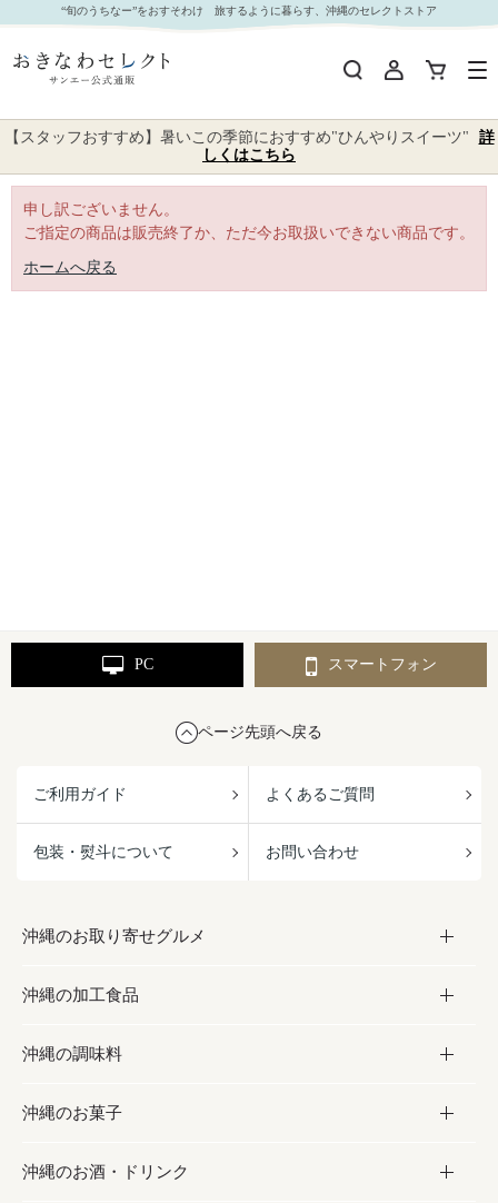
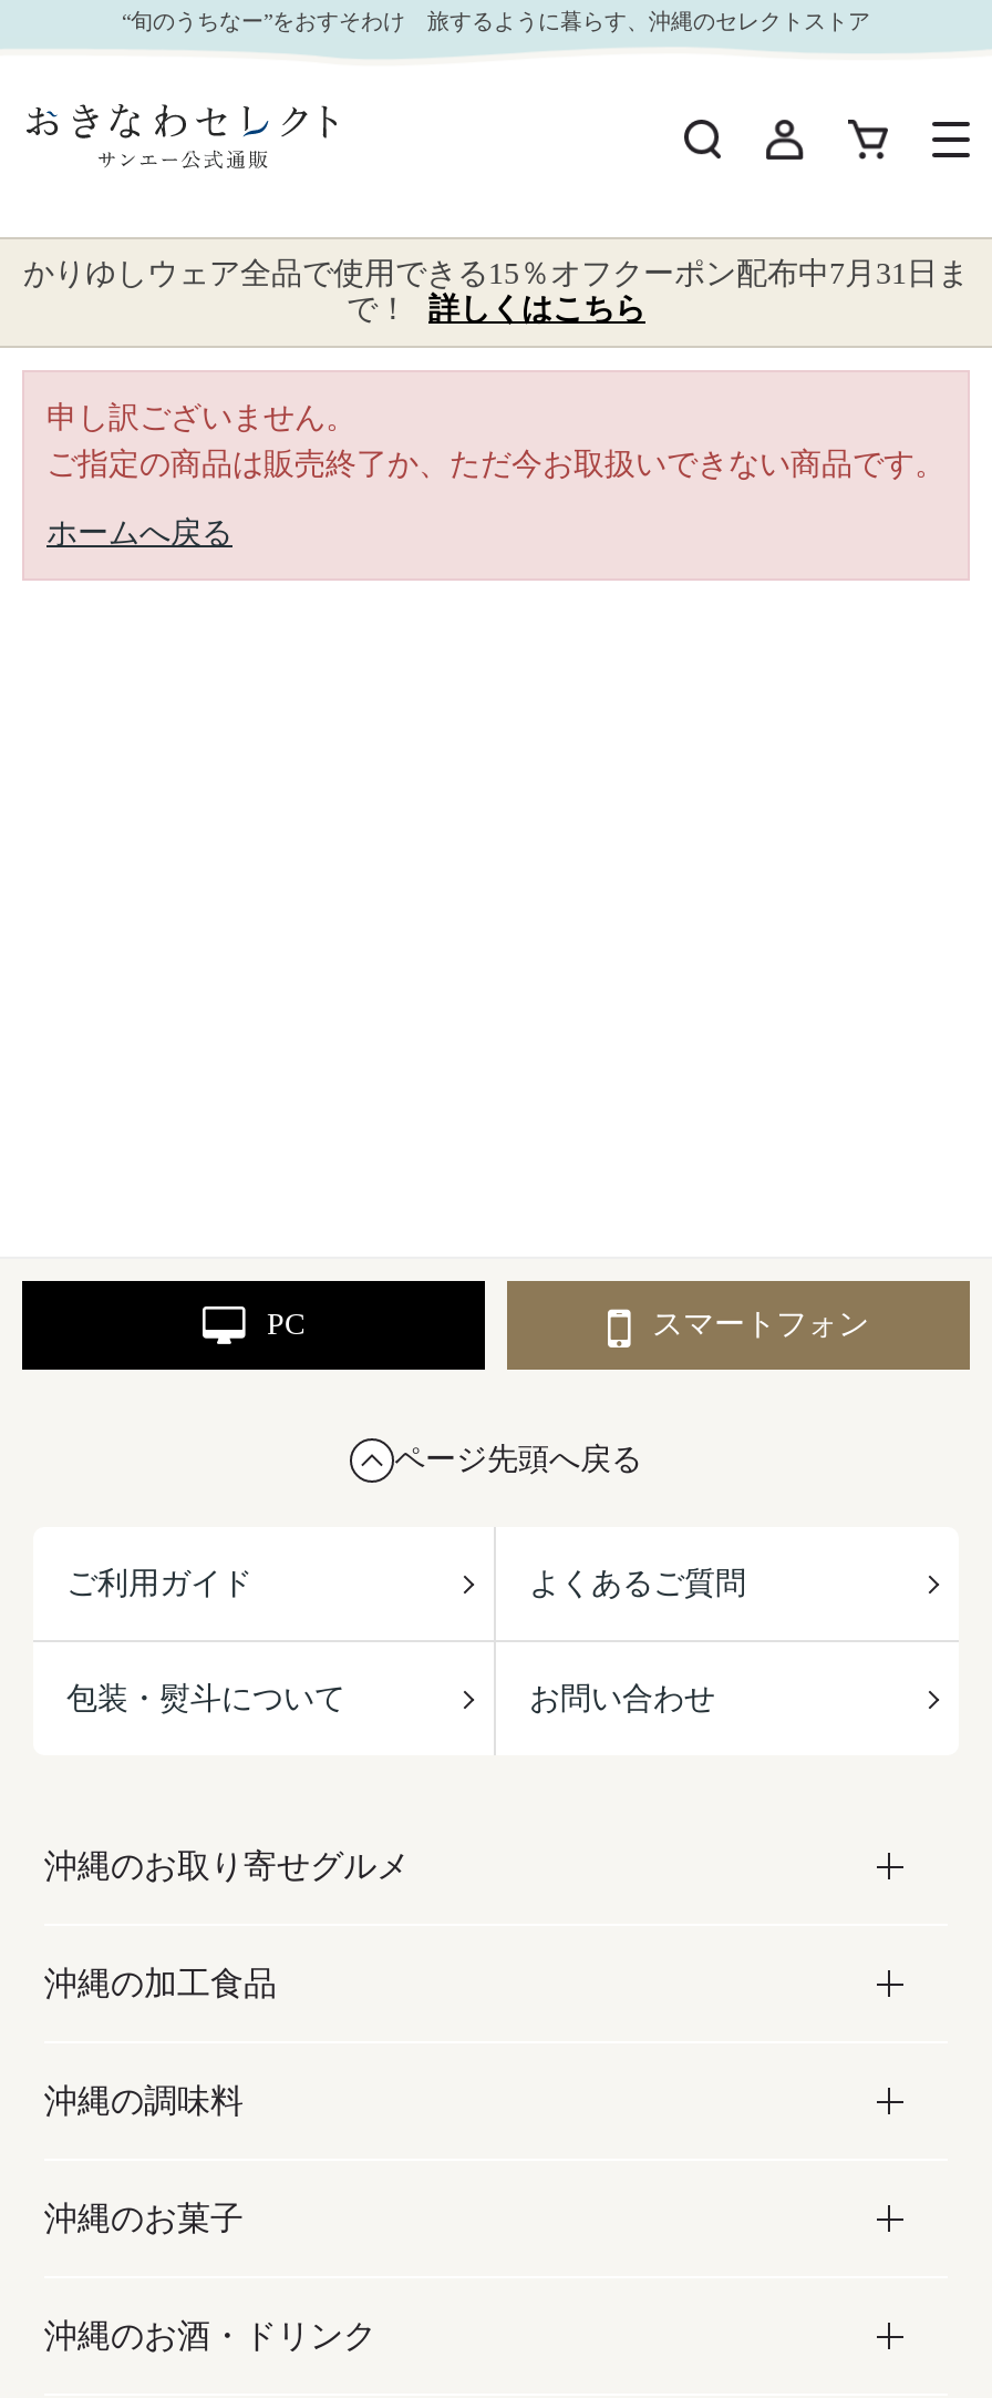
[4,129,494,163] 【スタッフおすすめ】暑いこの季節におすすめ"ひんやりスイーツ" 詳 | しくはこちら -> [23,257,969,326] かりゆしウェア全品で使用できる15％オフクーポン配布中7月31日ま | で！ 詳しくはこちら

